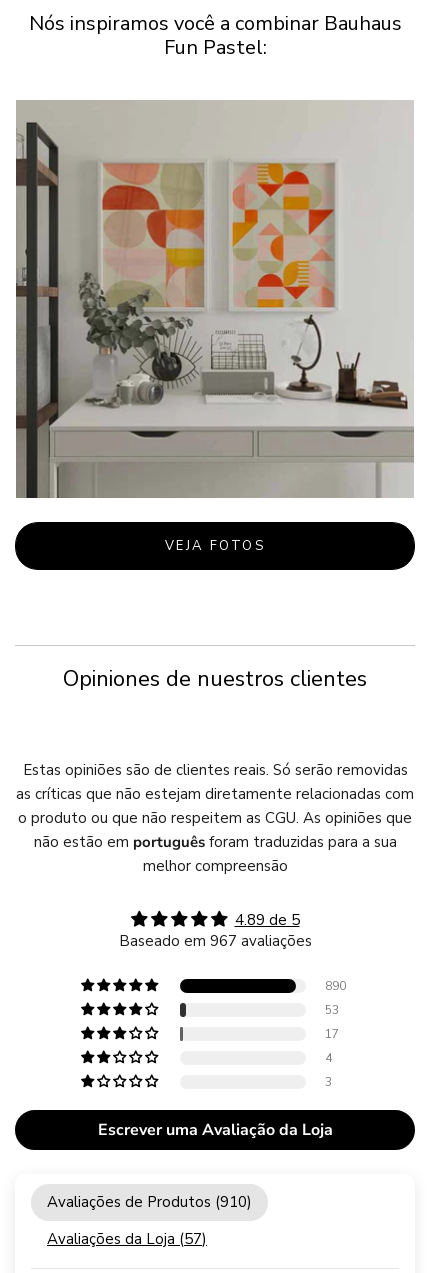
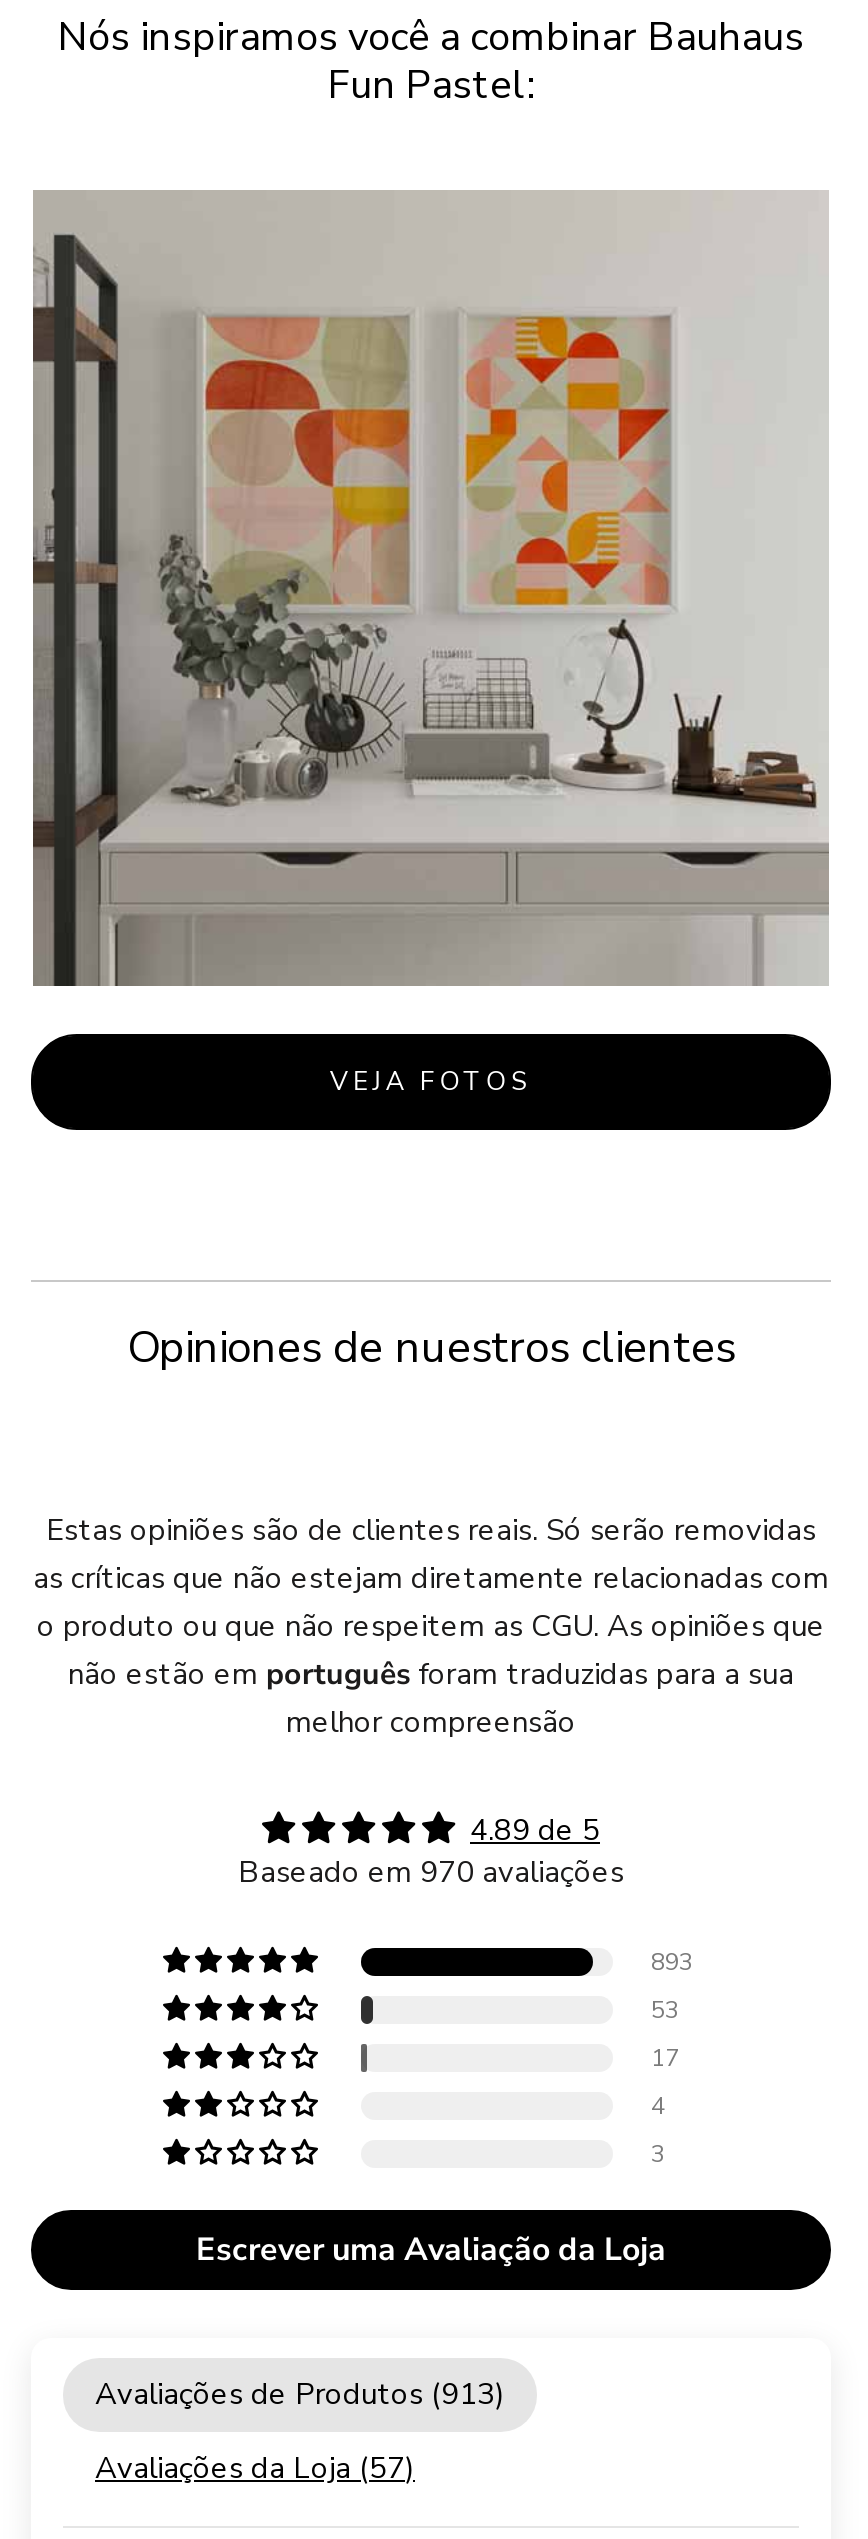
[118,931,311,951] Baseado em 967 avaliações -> [238,1853,624,1893] Baseado em 970 avaliações
[325,977,346,993] 890 -> [651,1945,693,1977] 893
[47,1192,252,1212] Avaliações de Produtos (910) -> [95,2375,505,2415] Avaliações de Produtos (913)

